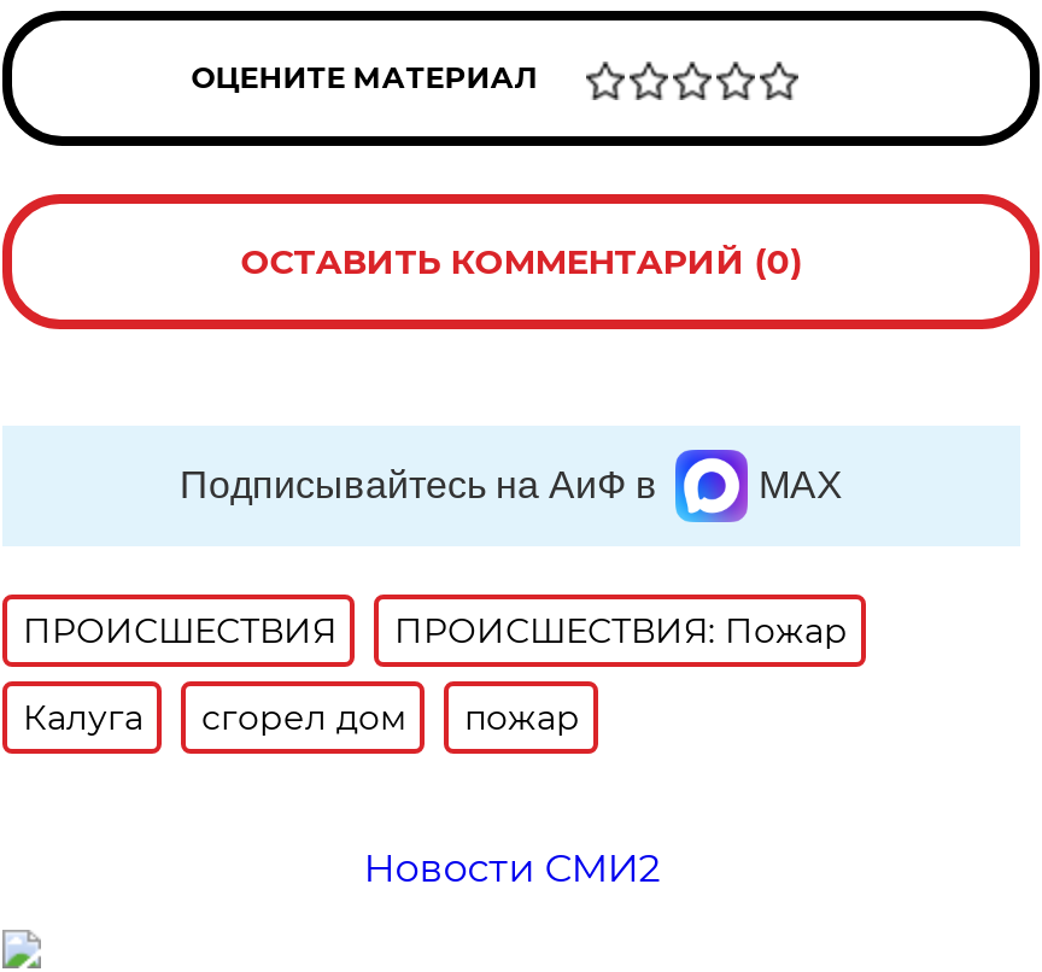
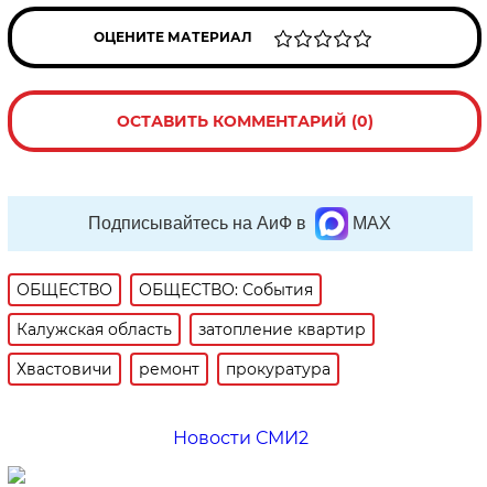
[23,609,848,739] ПРОИСШЕСТВИЯ | ПРОИСШЕСТВИЯ: Пожар | Калуга | сгорел дом | пожар -> [17,280,366,379] ОБЩЕСТВО | ОБЩЕСТВО: События | Калужская область | затопление квартир | Хвастовичи | ремонт | прокуратура

